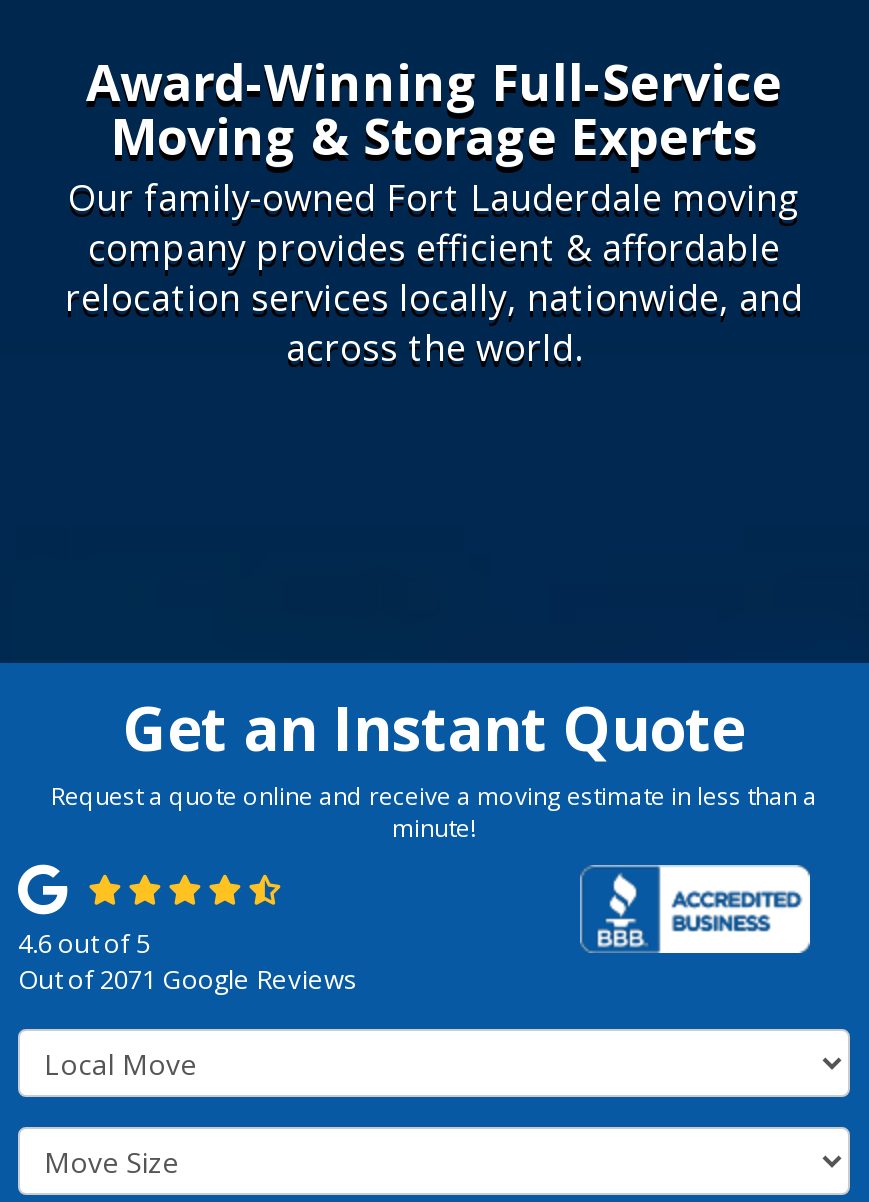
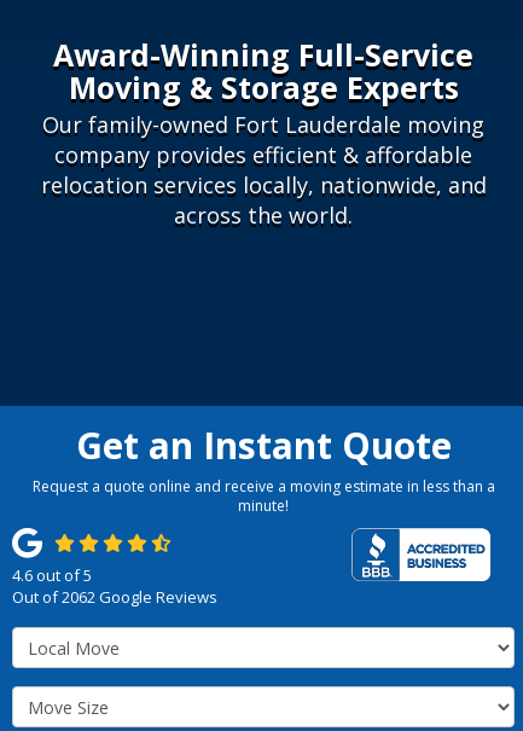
[18,961,358,997] Out of 2071 Google Reviews -> [12,586,217,608] Out of 2062 Google Reviews

